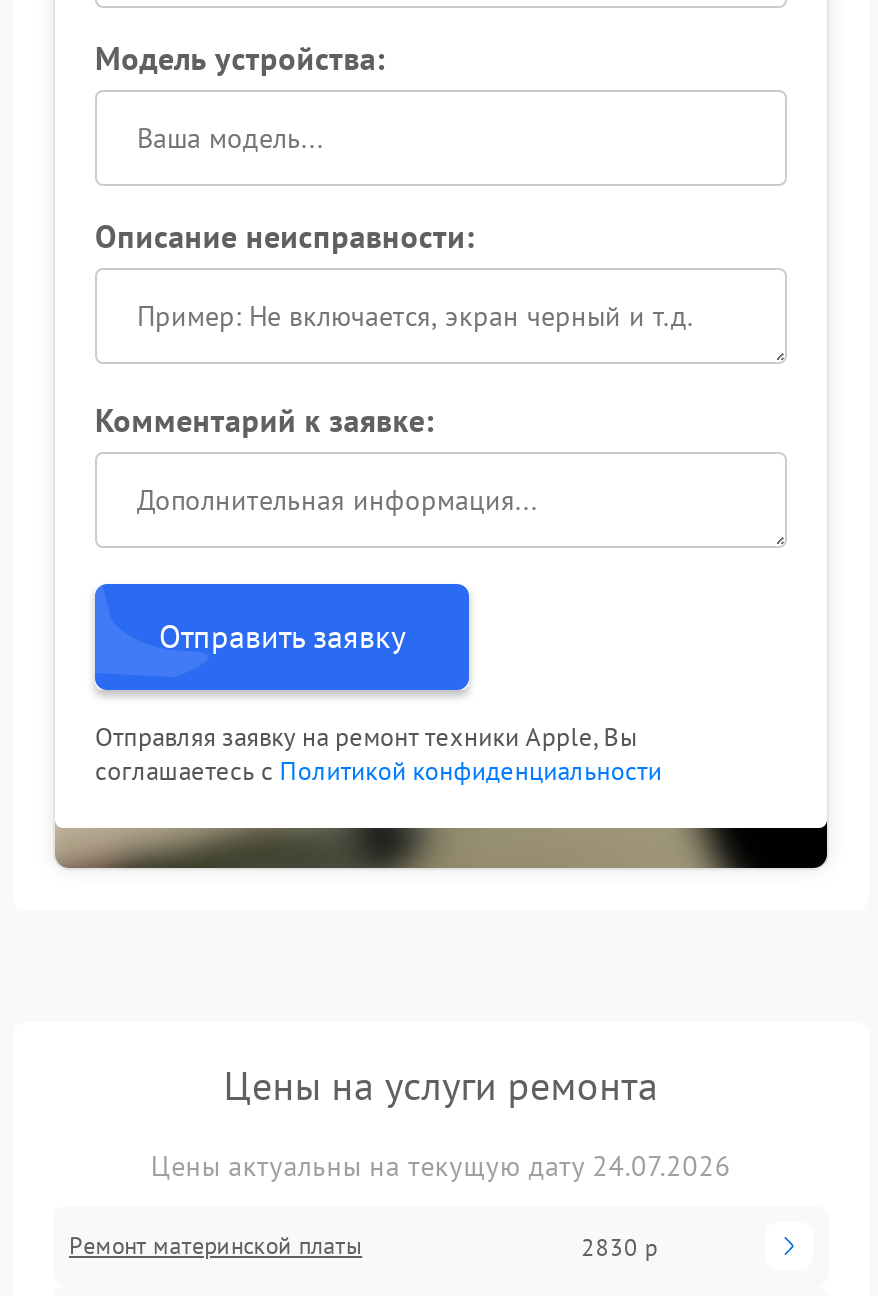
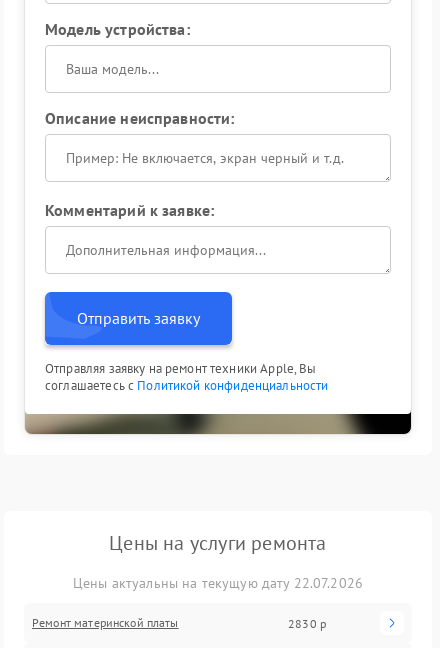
[151,1148,731,1184] Цены актуальны на текущую дату 24.07.2026 -> [73,574,363,592] Цены актуальны на текущую дату 22.07.2026

